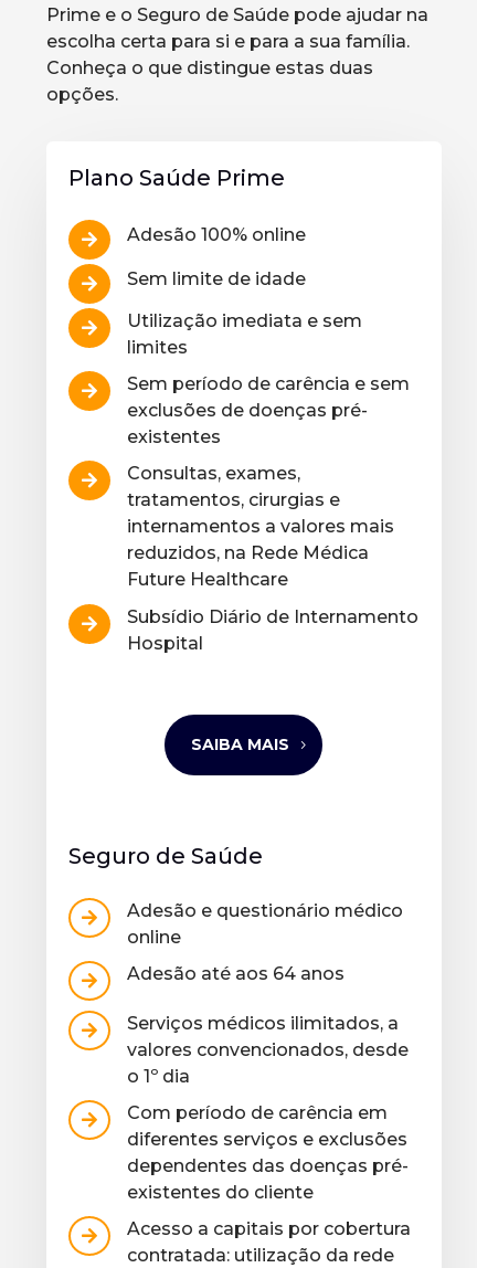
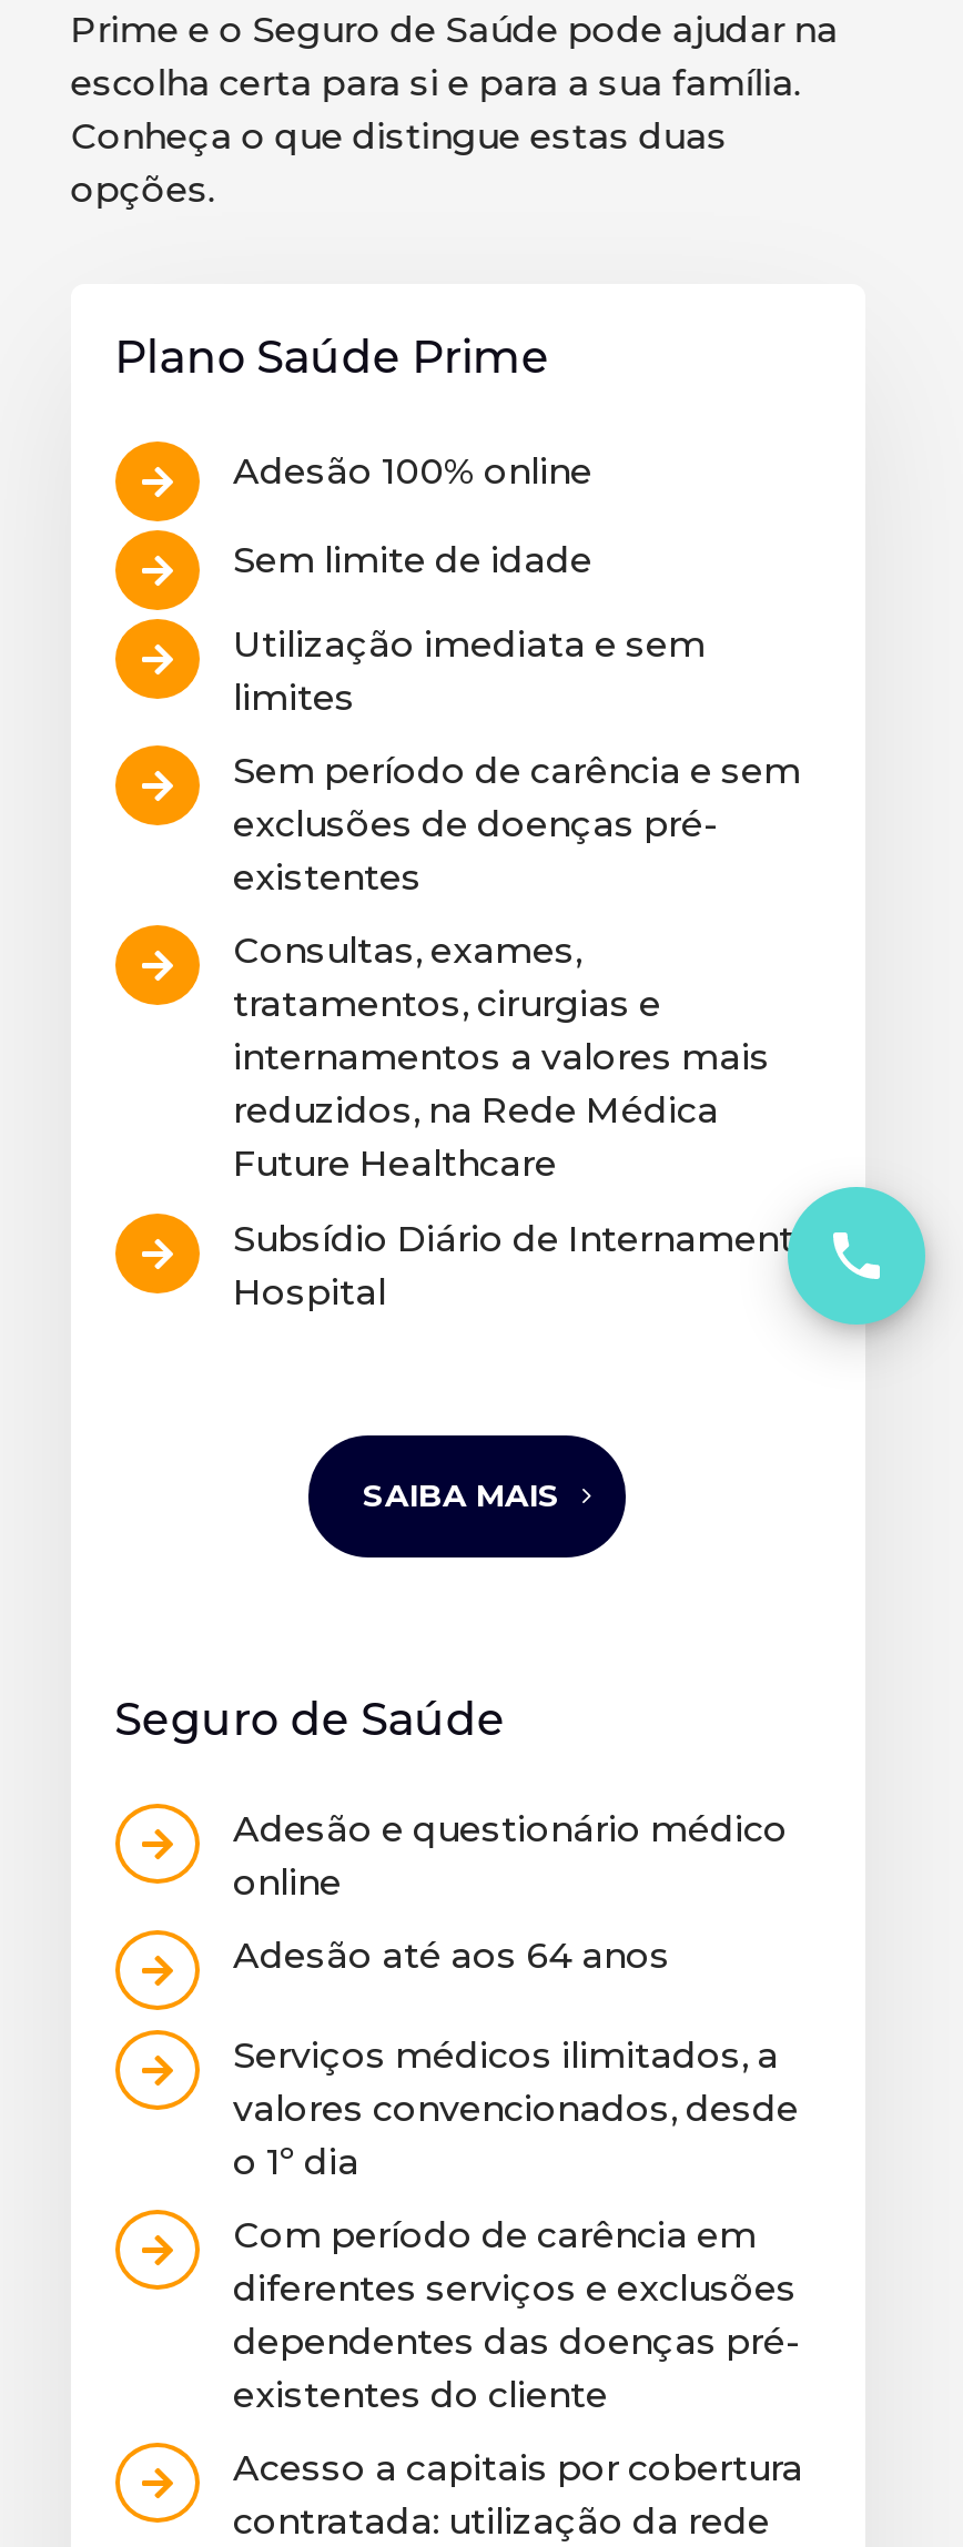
none -> [785,1185,930,1338] [image]

